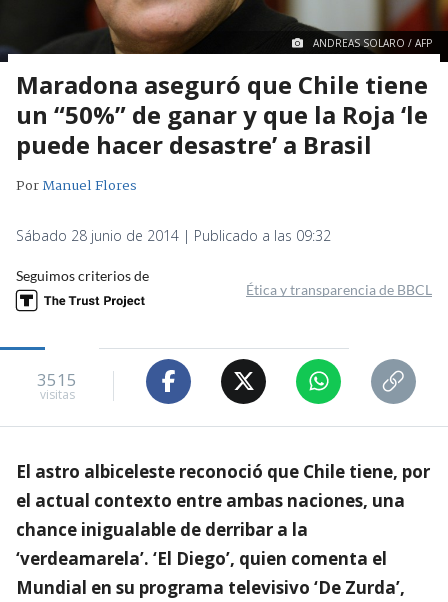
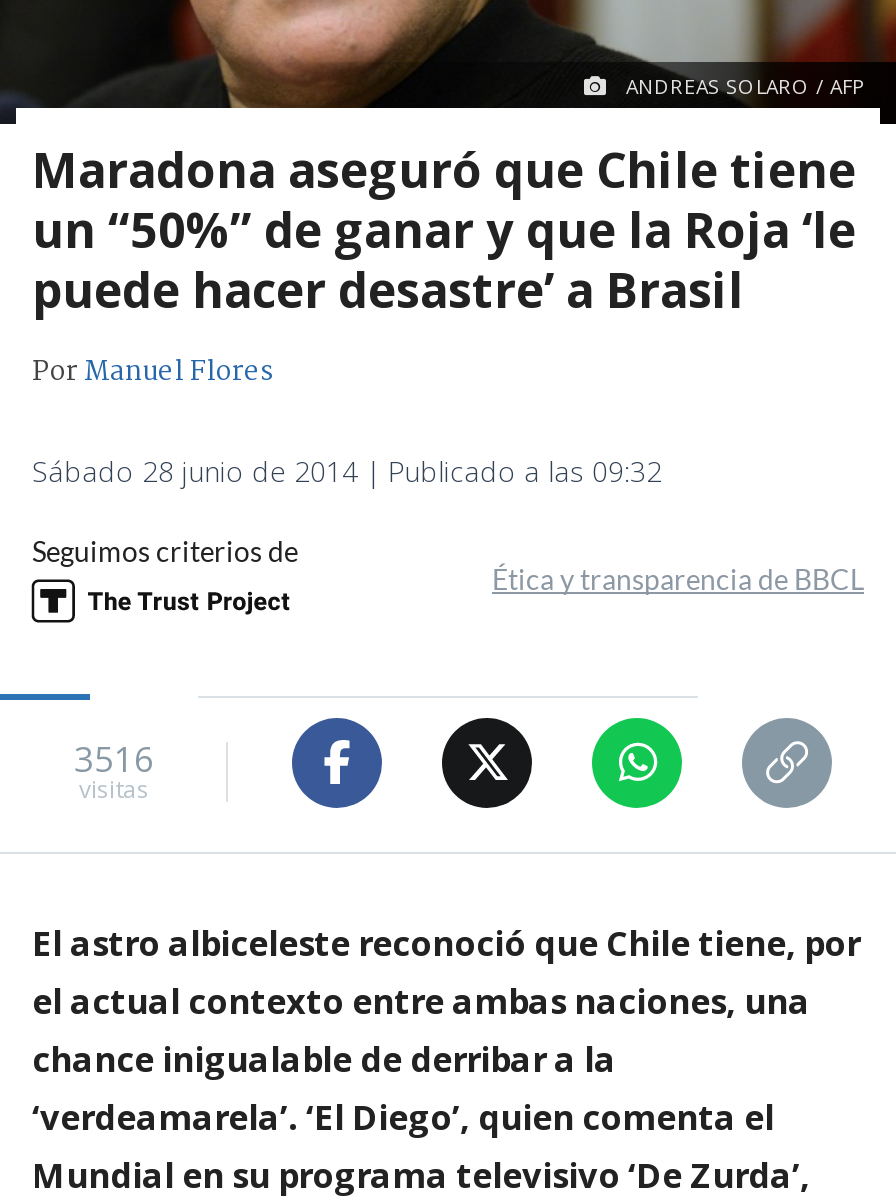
[37,368,77,391] 3515 -> [74,737,154,783] 3516

